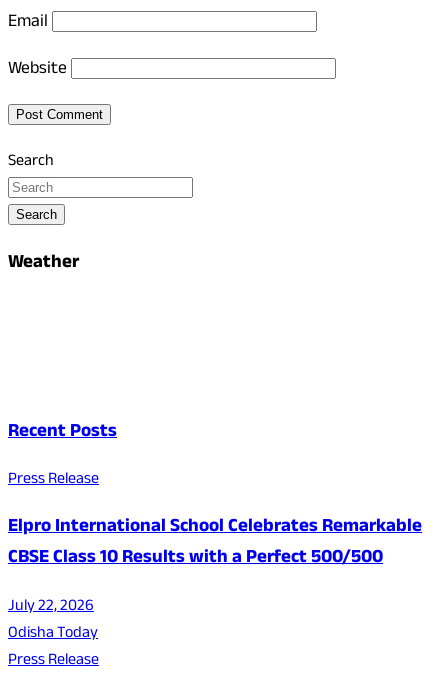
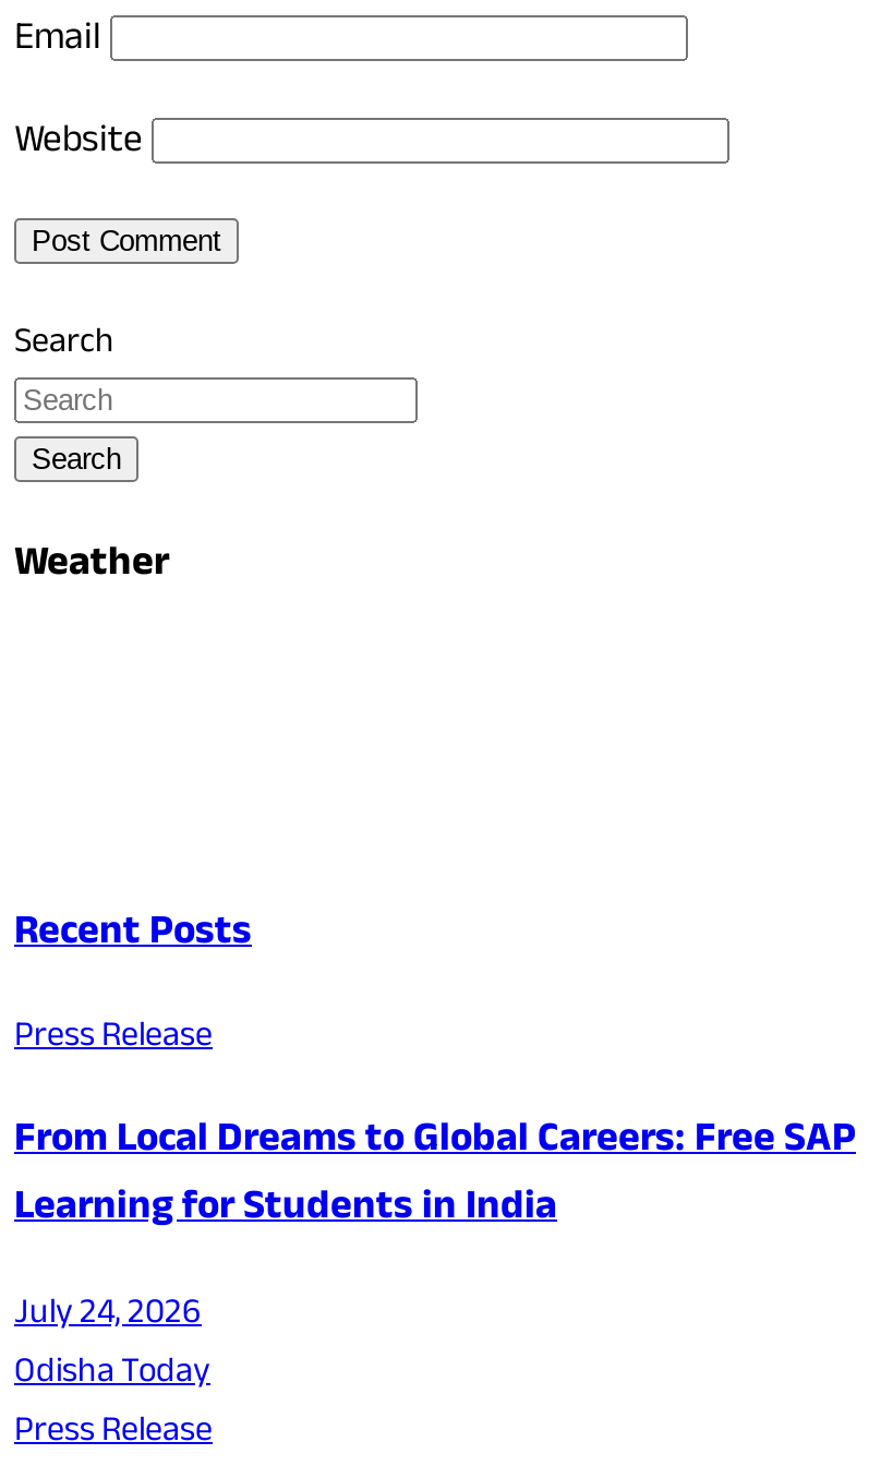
[8,513,422,575] Elpro International School Celebrates Remarkable | CBSE Class 10 Results with a Perfect 500/500 -> [14,1110,856,1246] From Local Dreams to Global Careers: Free SAP | Learning for Students in India
[8,594,94,621] July 22, 2026 -> [14,1286,202,1345] July 24, 2026

